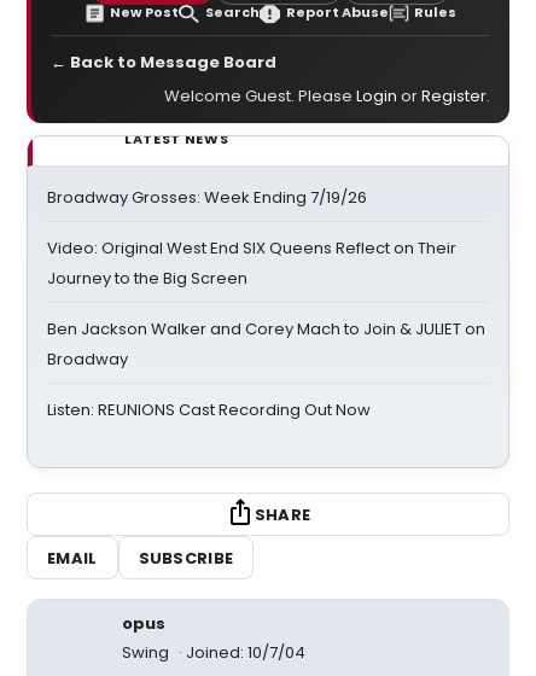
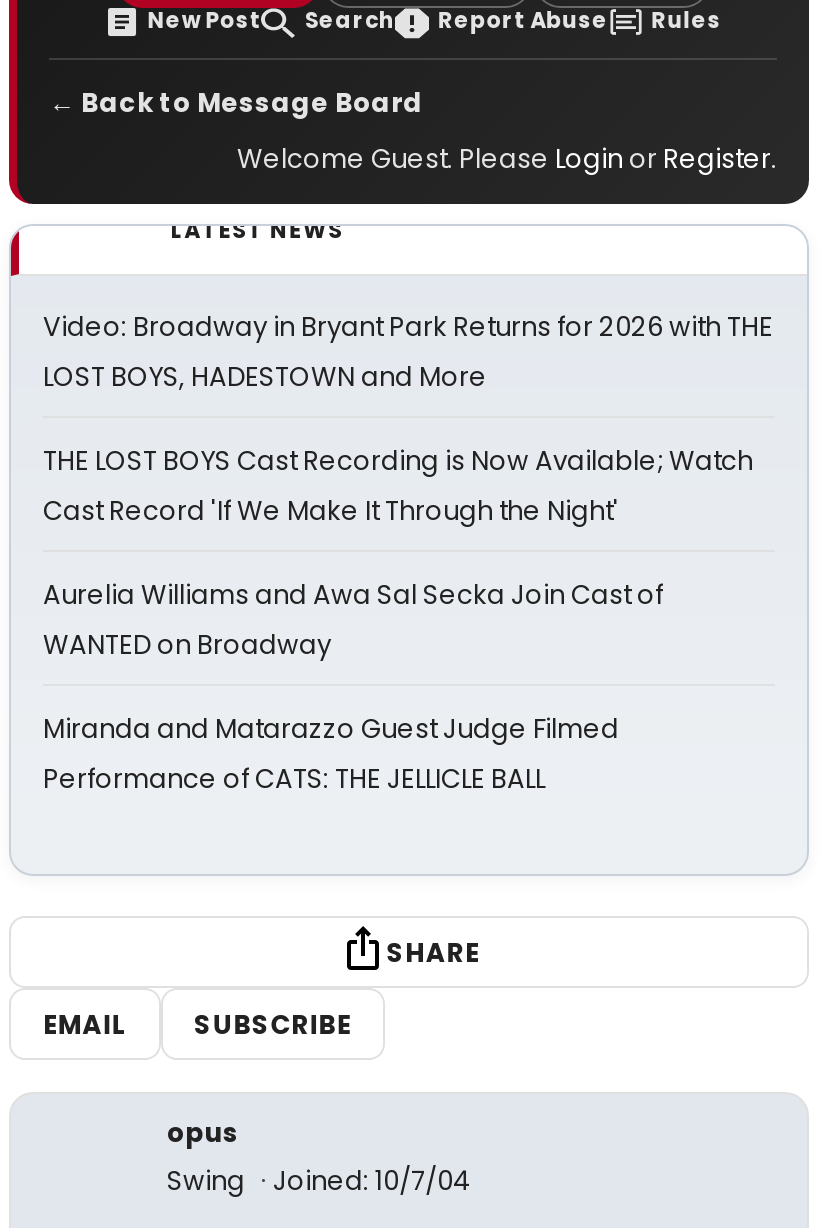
[47,186,367,209] Broadway Grosses: Week Ending 7/19/26 -> [43,308,773,396] Video: Broadway in Bryant Park Returns for 2026 with THE | LOST BOYS, HADESTOWN and More
[47,237,456,290] Video: Original West End SIX Queens Reflect on Their | Journey to the Big Screen -> [43,442,753,530] THE LOST BOYS Cast Recording is Now Available; Watch | Cast Record 'If We Make It Through the Night'
[47,317,485,371] Ben Jackson Walker and Corey Mach to Join & JULIET on | Broadway -> [43,576,663,664] Aurelia Williams and Awa Sal Secka Join Cast of | WANTED on Broadway
[47,398,371,421] Listen: REUNIONS Cast Recording Out Now -> [43,710,619,798] Miranda and Matarazzo Guest Judge Filmed | Performance of CATS: THE JELLICLE BALL

